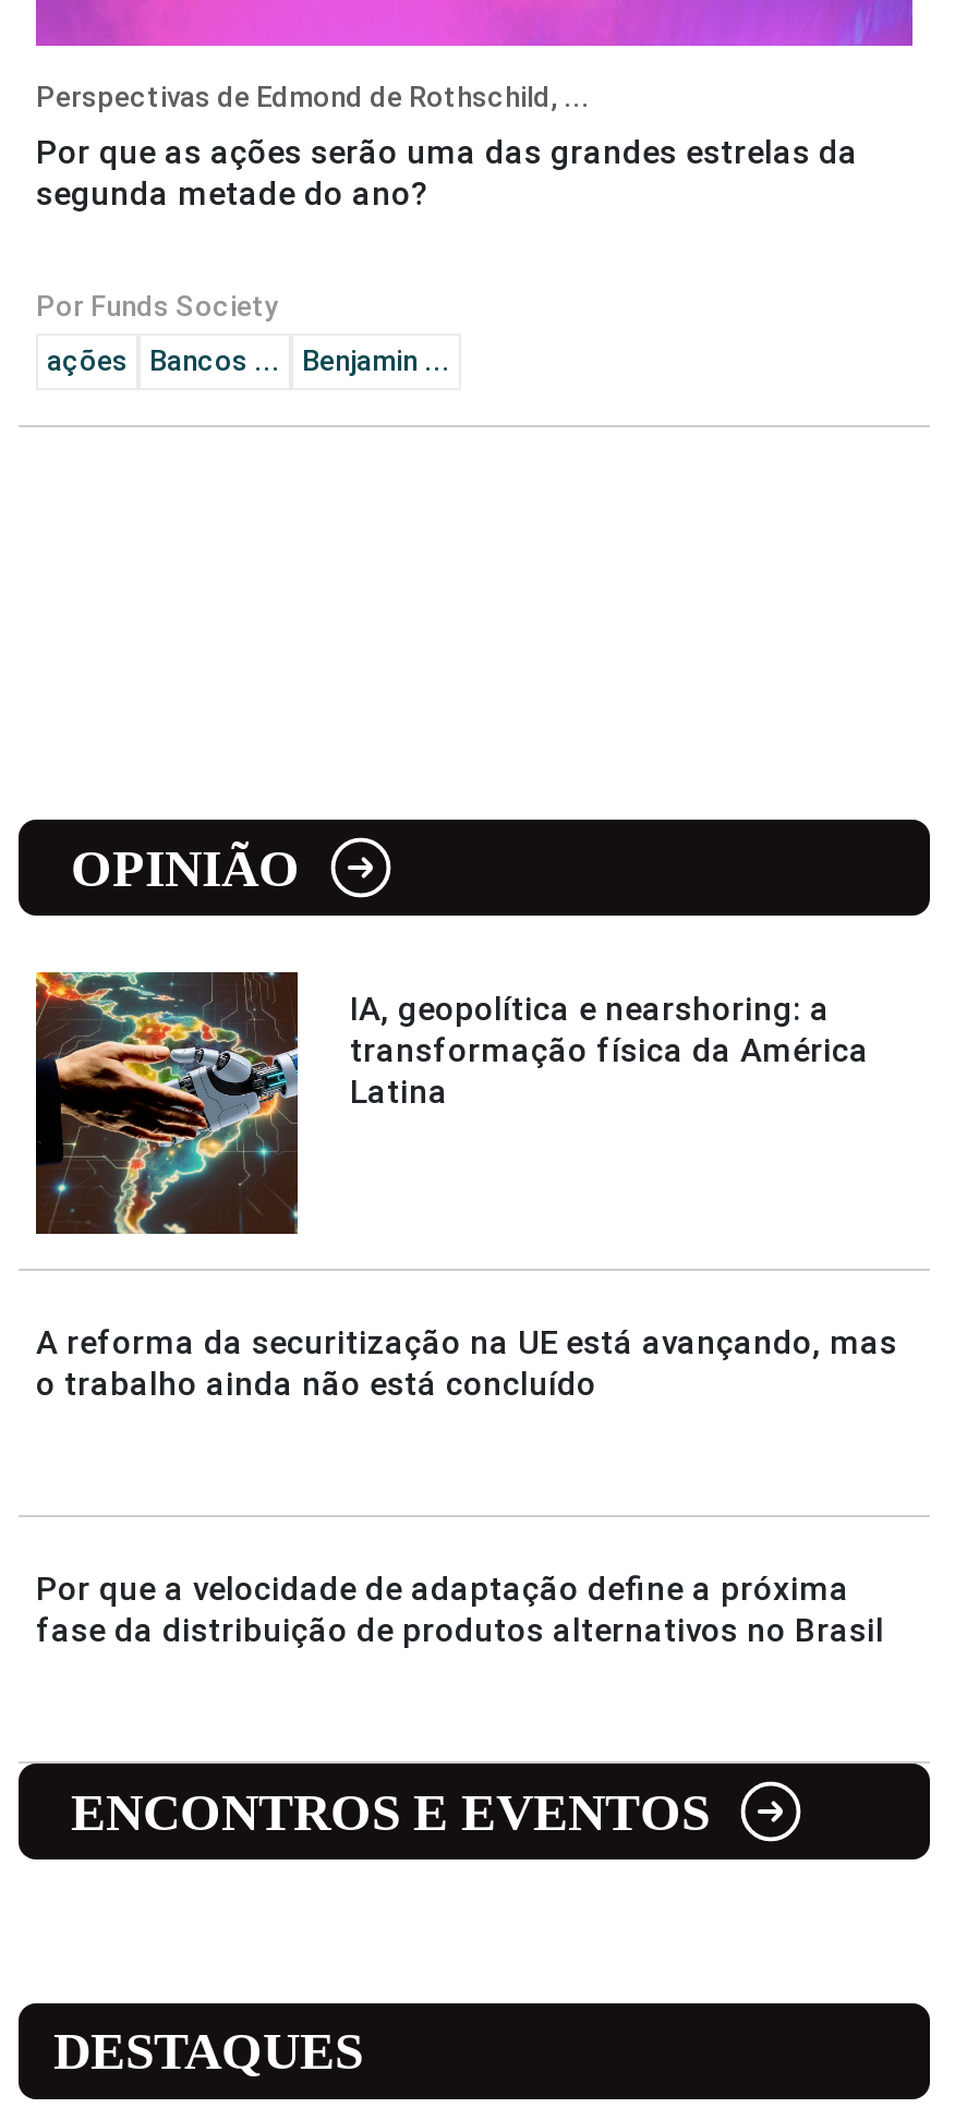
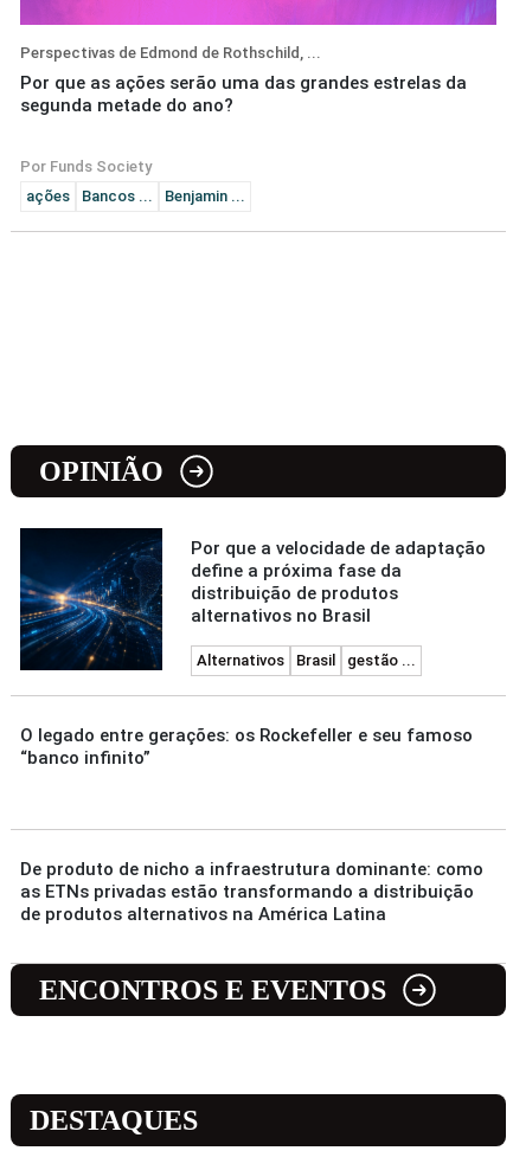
[34,970,869,1236] [image] | IA, geopolítica e nearshoring: a | transformação física da América | Latina -> [19,527,486,671] [image] | Por que a velocidade de adaptação | define a próxima fase da | distribuição de produtos | alternativos no Brasil | Alternativos | Brasil | gestão ...
[36,1323,897,1404] A reforma da securitização na UE está avançando, mas | o trabalho ainda não está concluído -> [20,725,473,768] O legado entre gerações: os Rockefeller e seu famoso | “banco infinito”
[36,1570,884,1650] Por que a velocidade de adaptação define a próxima | fase da distribuição de produtos alternativos no Brasil -> [20,859,483,925] De produto de nicho a infraestrutura dominante: como | as ETNs privadas estão transformando a distribuição | de produtos alternativos na América Latina

